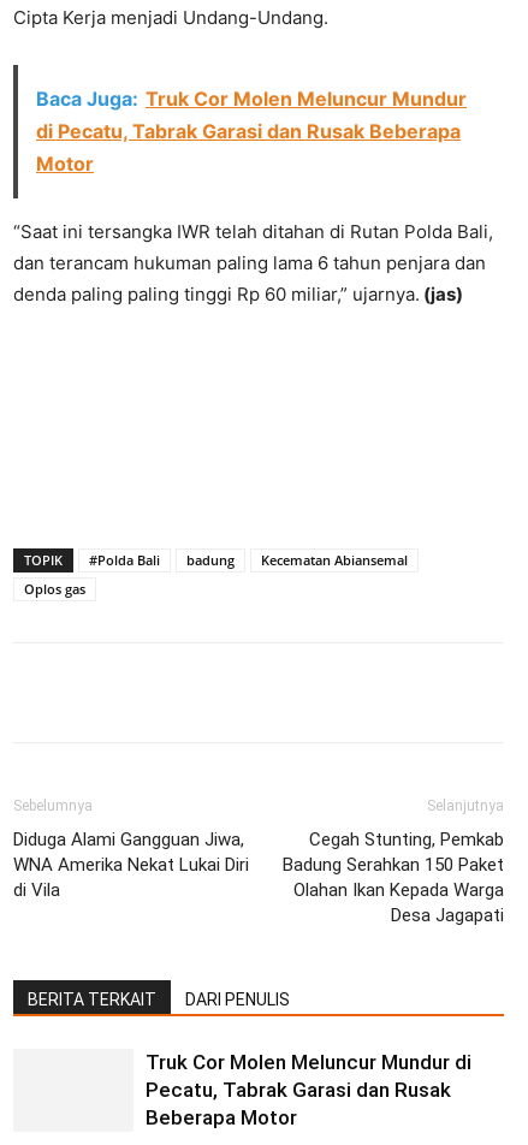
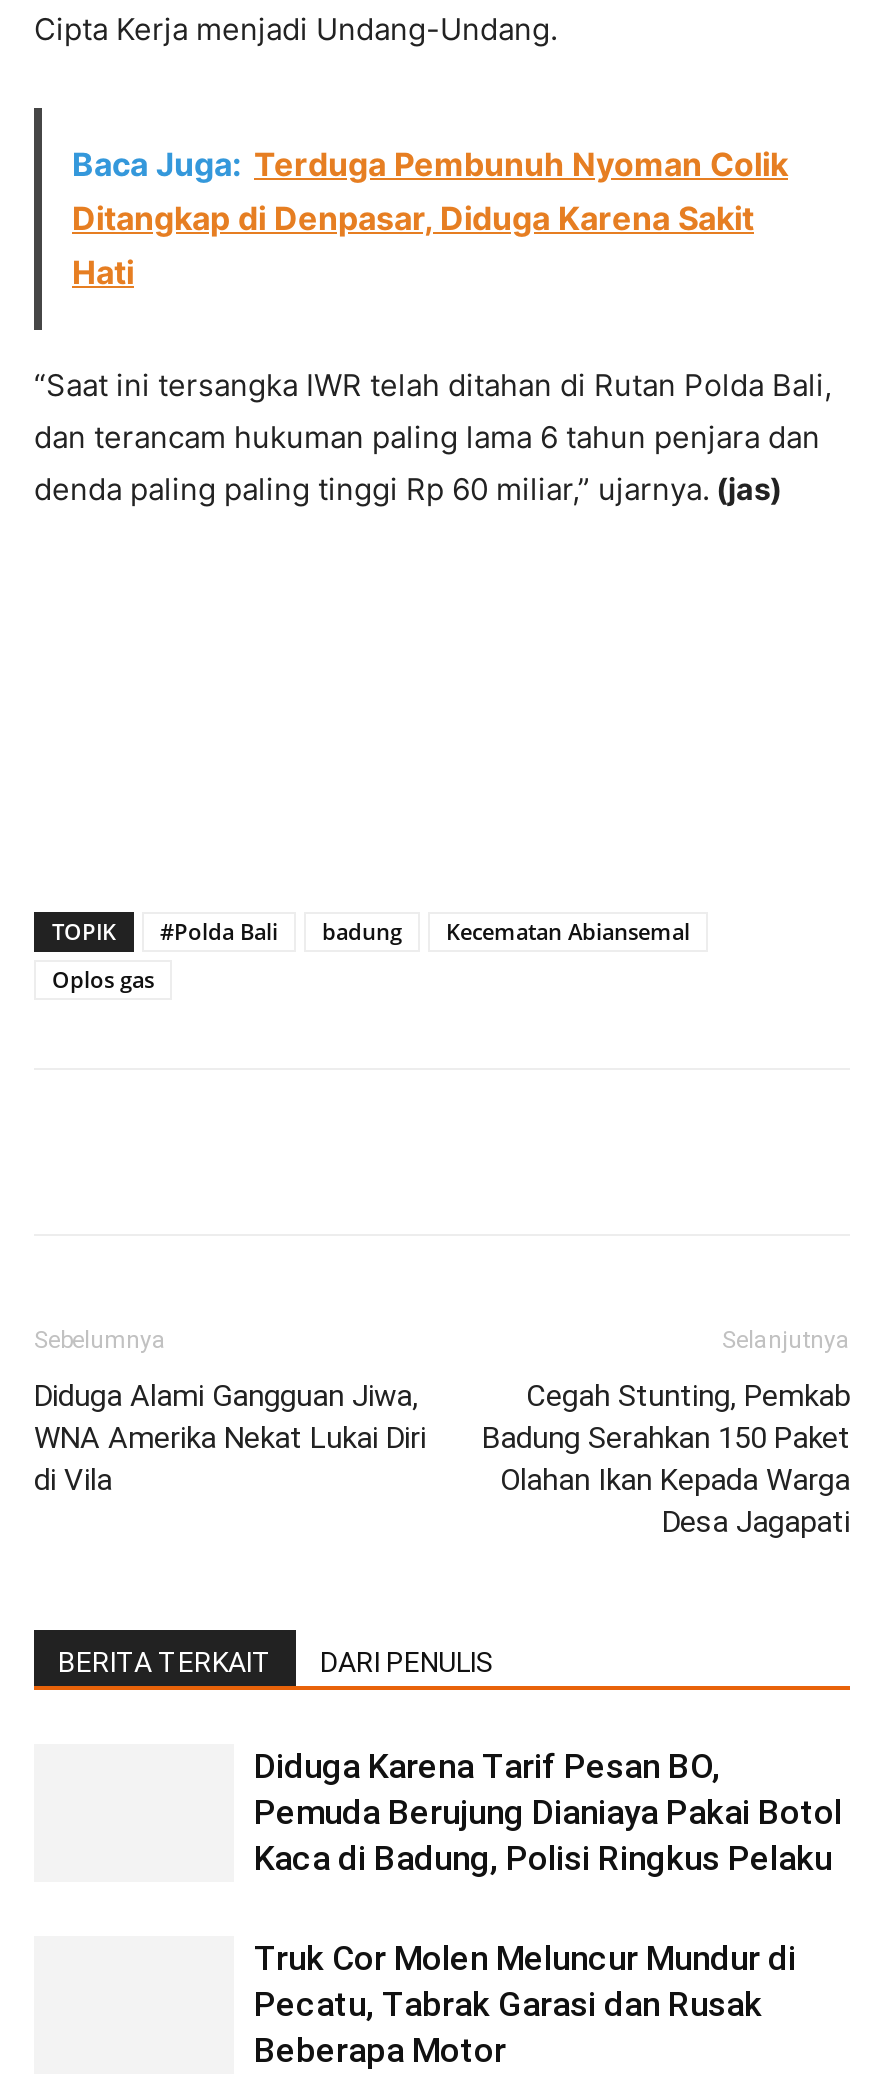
[36,86,467,175] Baca Juga: Truk Cor Molen Meluncur Mundur | di Pecatu, Tabrak Garasi dan Rusak Beberapa | Motor -> [72,144,788,292] Baca Juga: Terduga Pembunuh Nyoman Colik | Ditangkap di Denpasar, Diduga Karena Sakit | Hati
none -> [254,1746,842,1878] Diduga Karena Tarif Pesan BO, | Pemuda Berujung Dianiaya Pakai Botol | Kaca di Badung, Polisi Ringkus Pelaku

